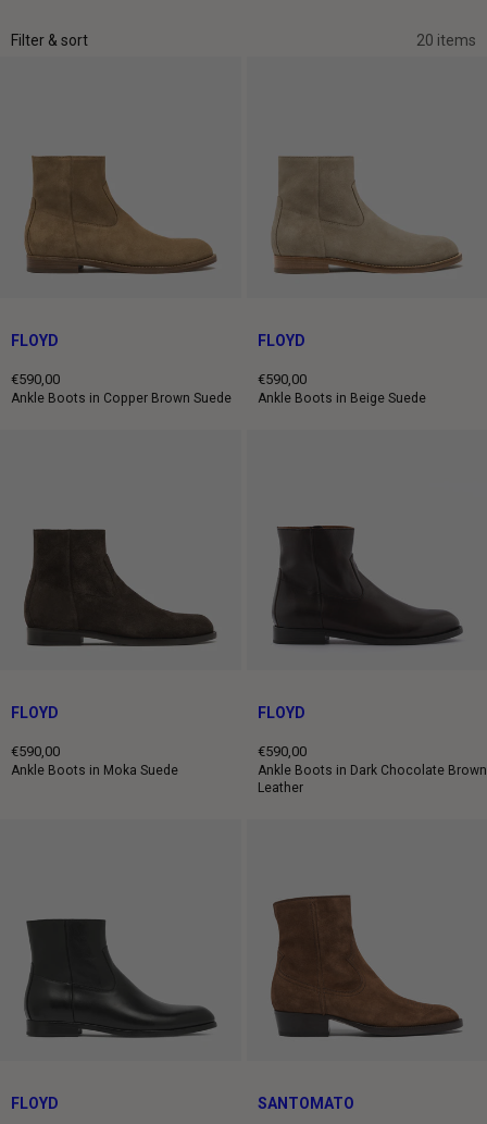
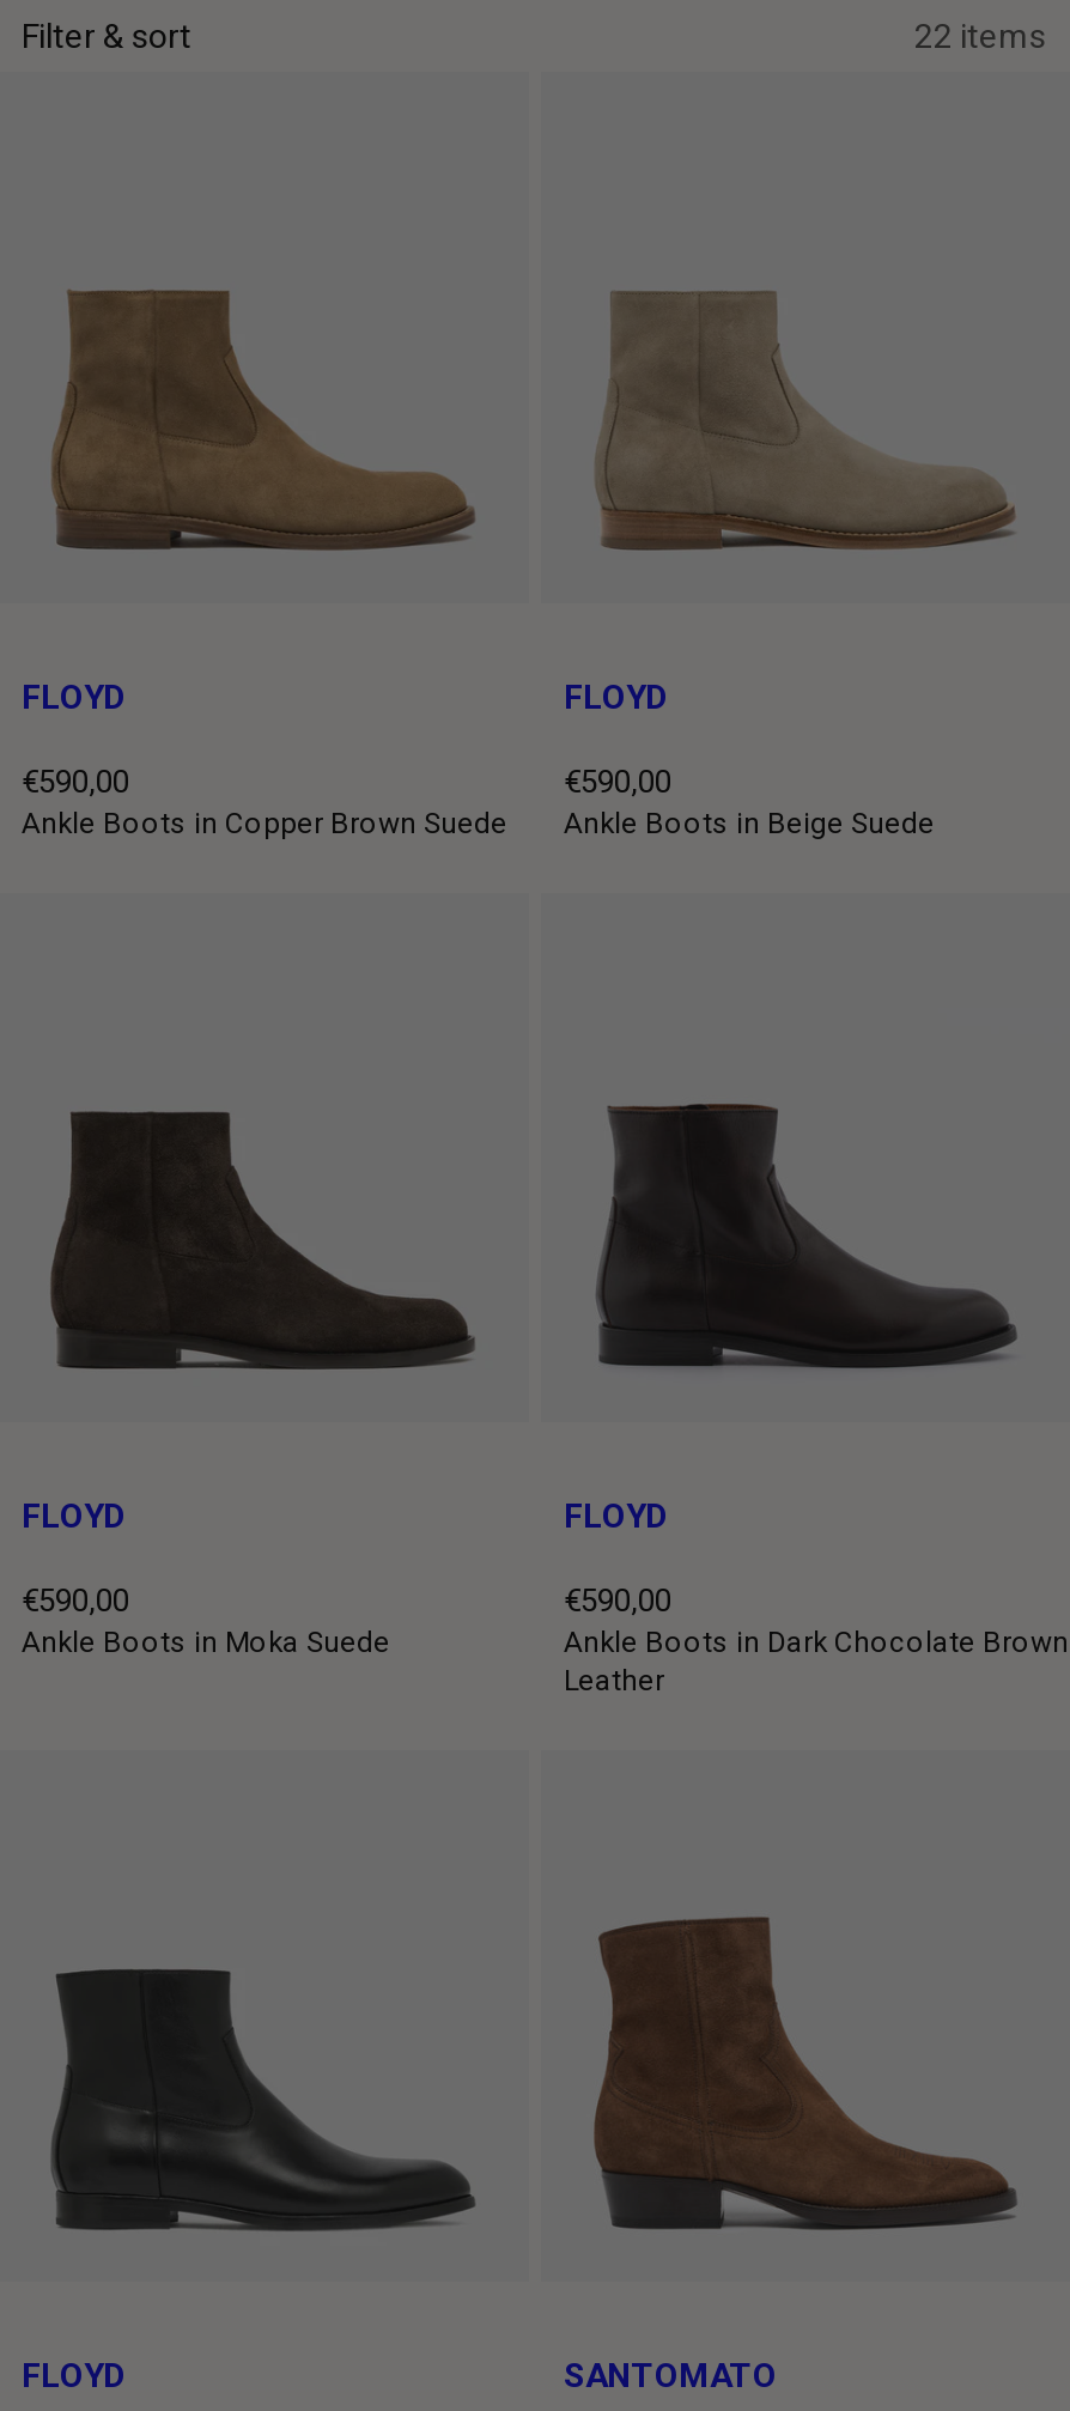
[416,32,476,49] 20 items -> [914,17,1046,55] 22 items

